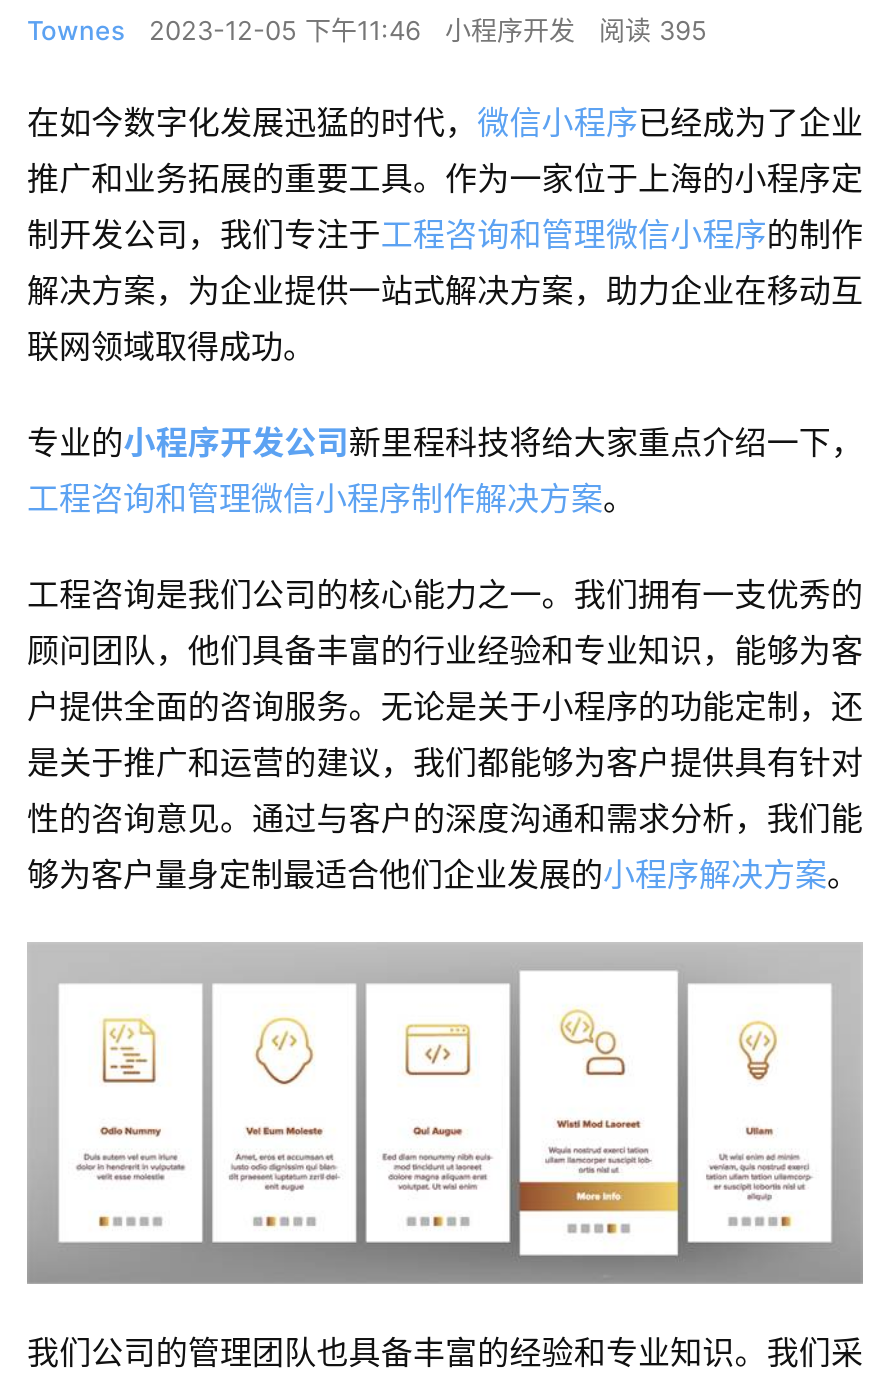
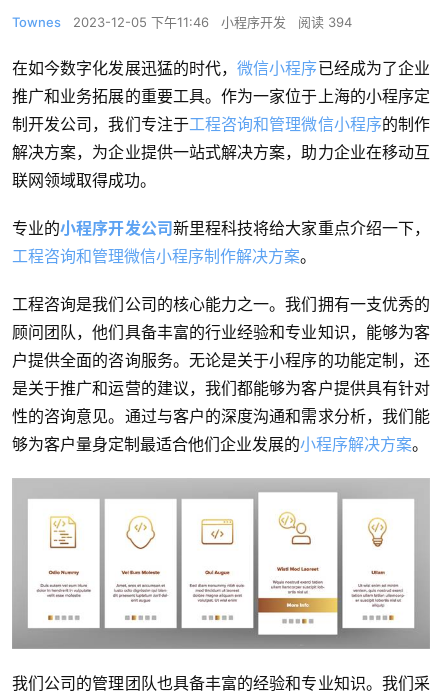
[27,14,707,46] Townes 2023-12-05 下午11:46 小程序开发 阅读 395 -> [12,14,352,30] Townes 2023-12-05 下午11:46 小程序开发 阅读 394

